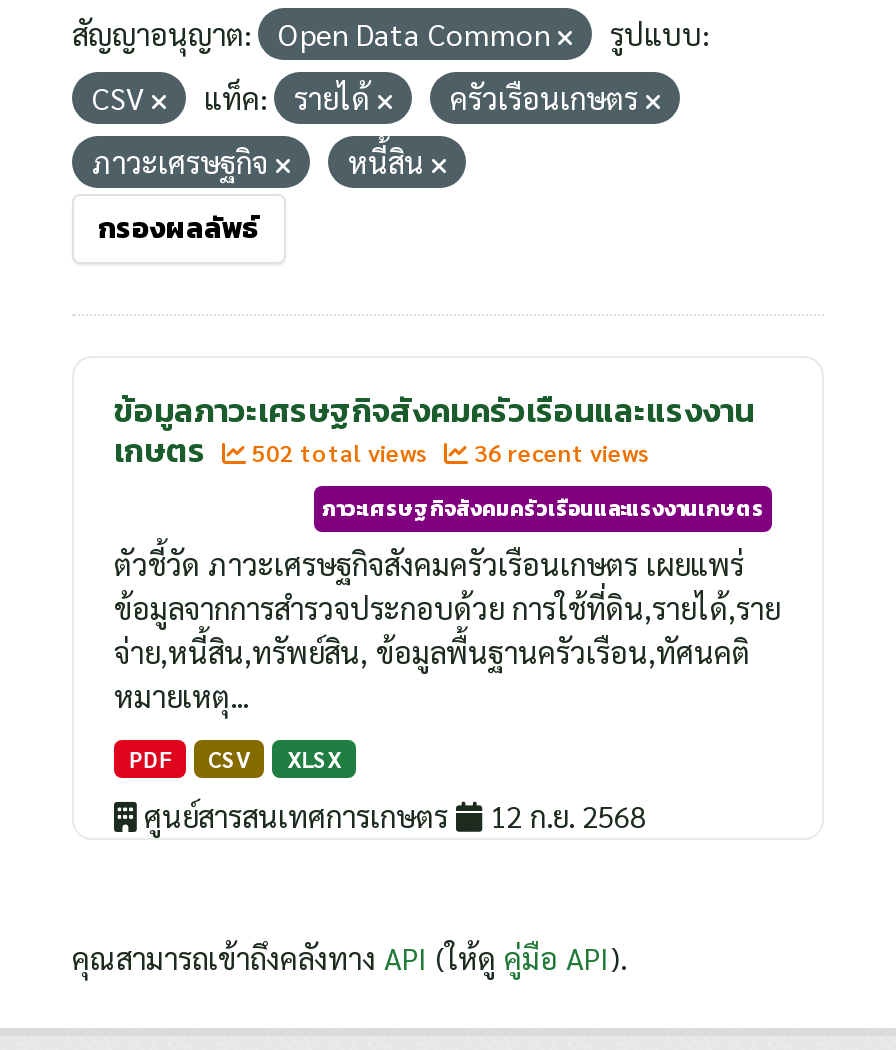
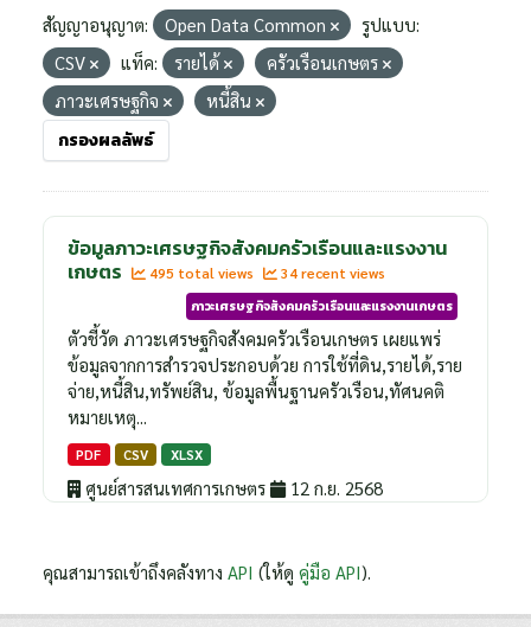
[246,436,434,468] 502 total views -> [146,263,257,282] 495 total views
[468,436,650,468] 36 recent views -> [277,263,385,282] 34 recent views

